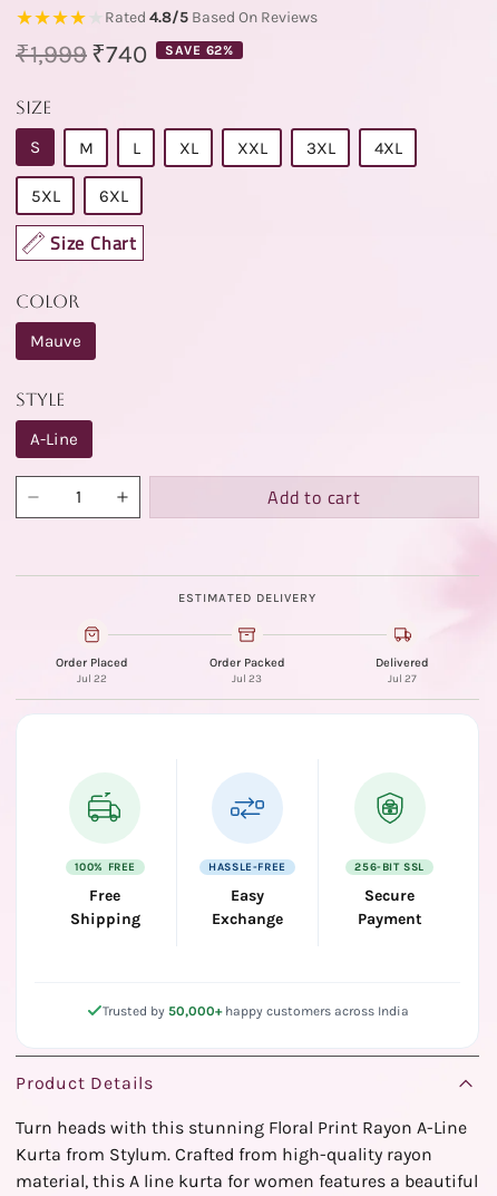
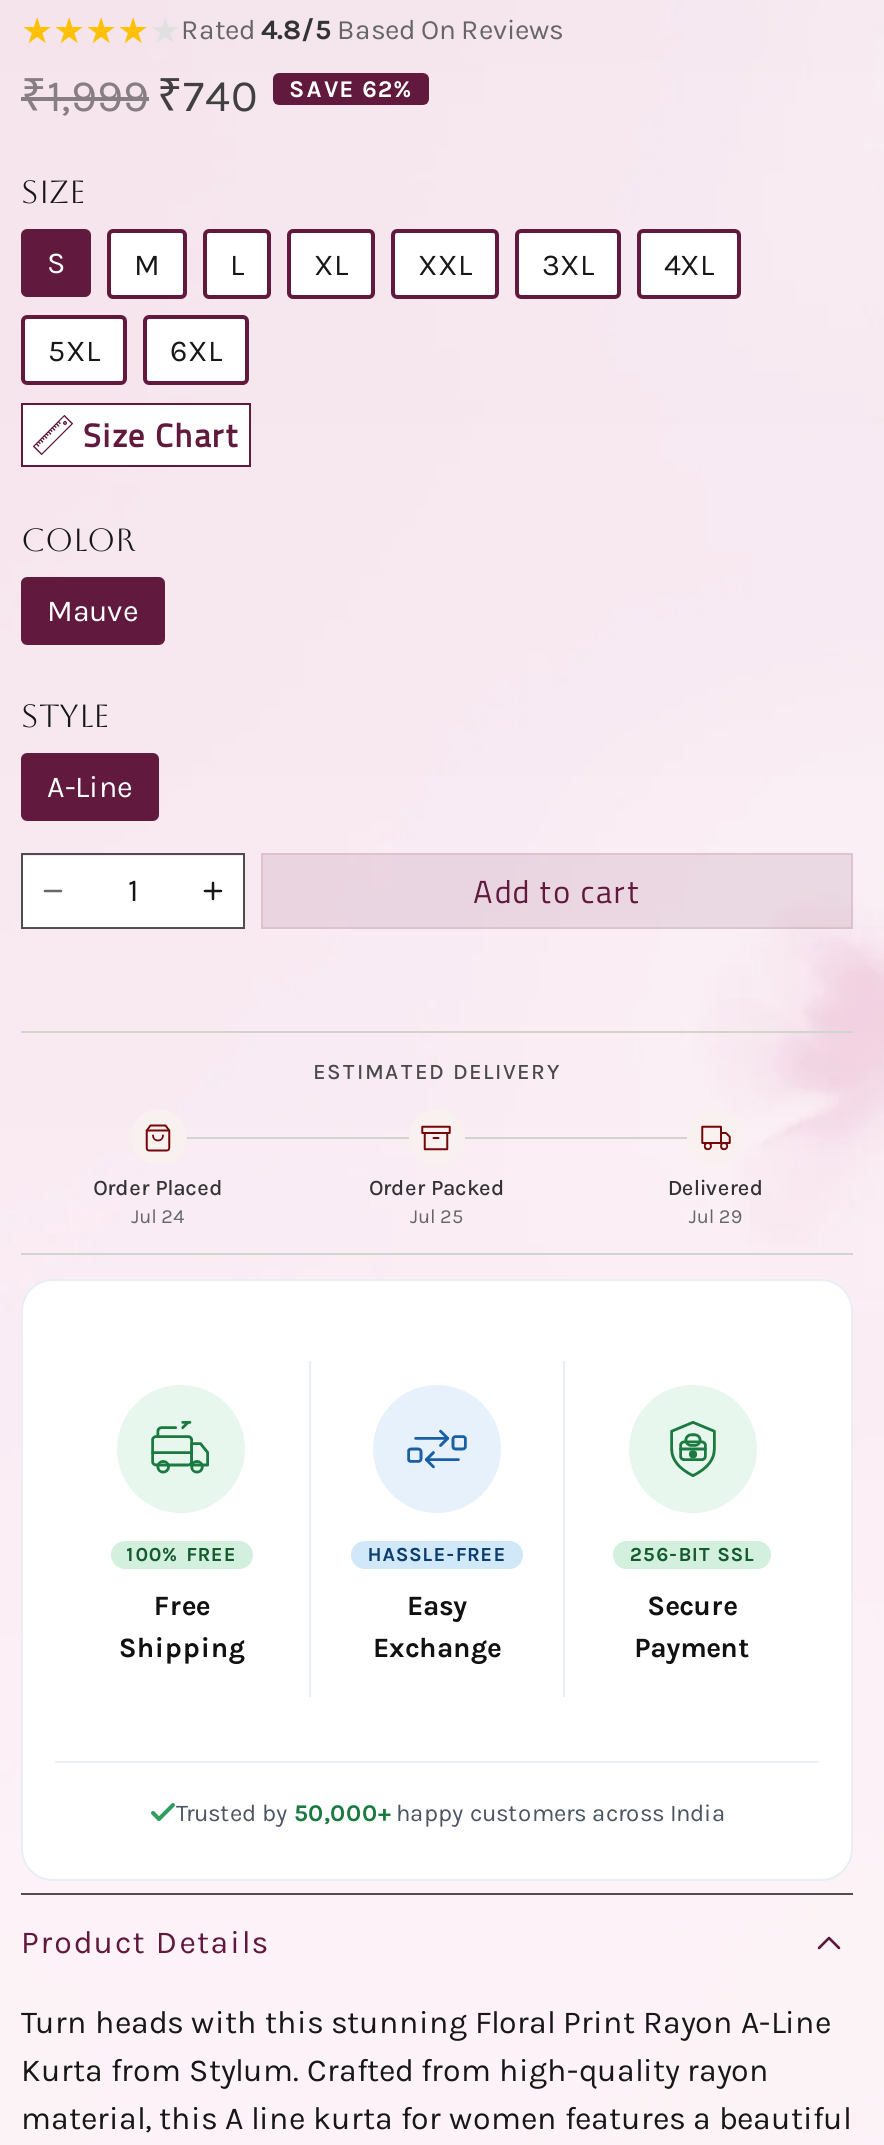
[77,673,107,686] Jul 22 -> [131,1206,185,1230] Jul 24
[232,673,262,686] Jul 23 -> [410,1206,464,1230] Jul 25
[388,673,417,686] Jul 27 -> [689,1206,743,1230] Jul 29

